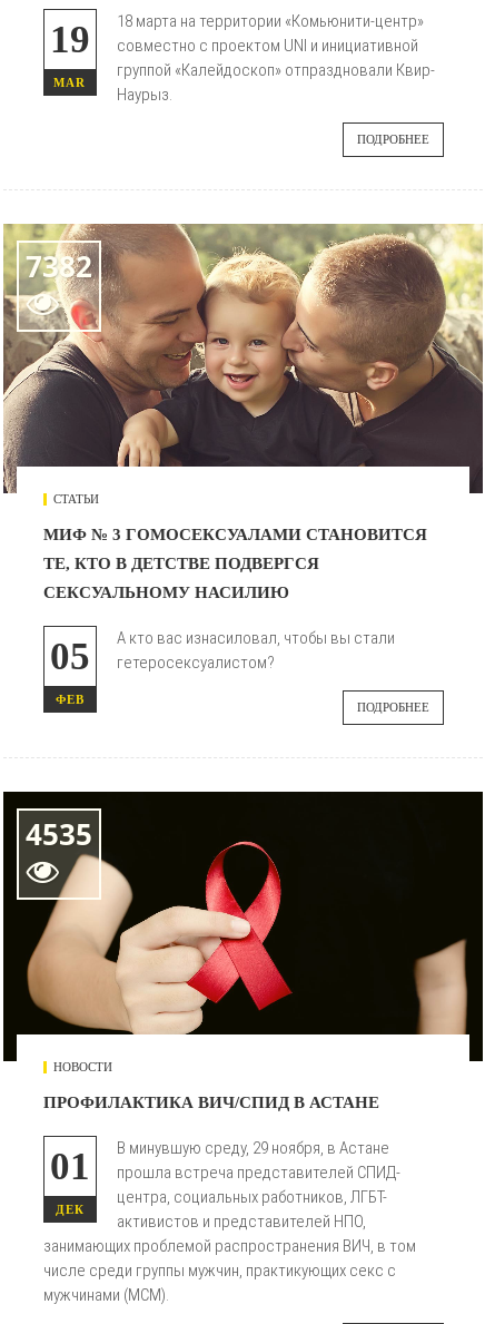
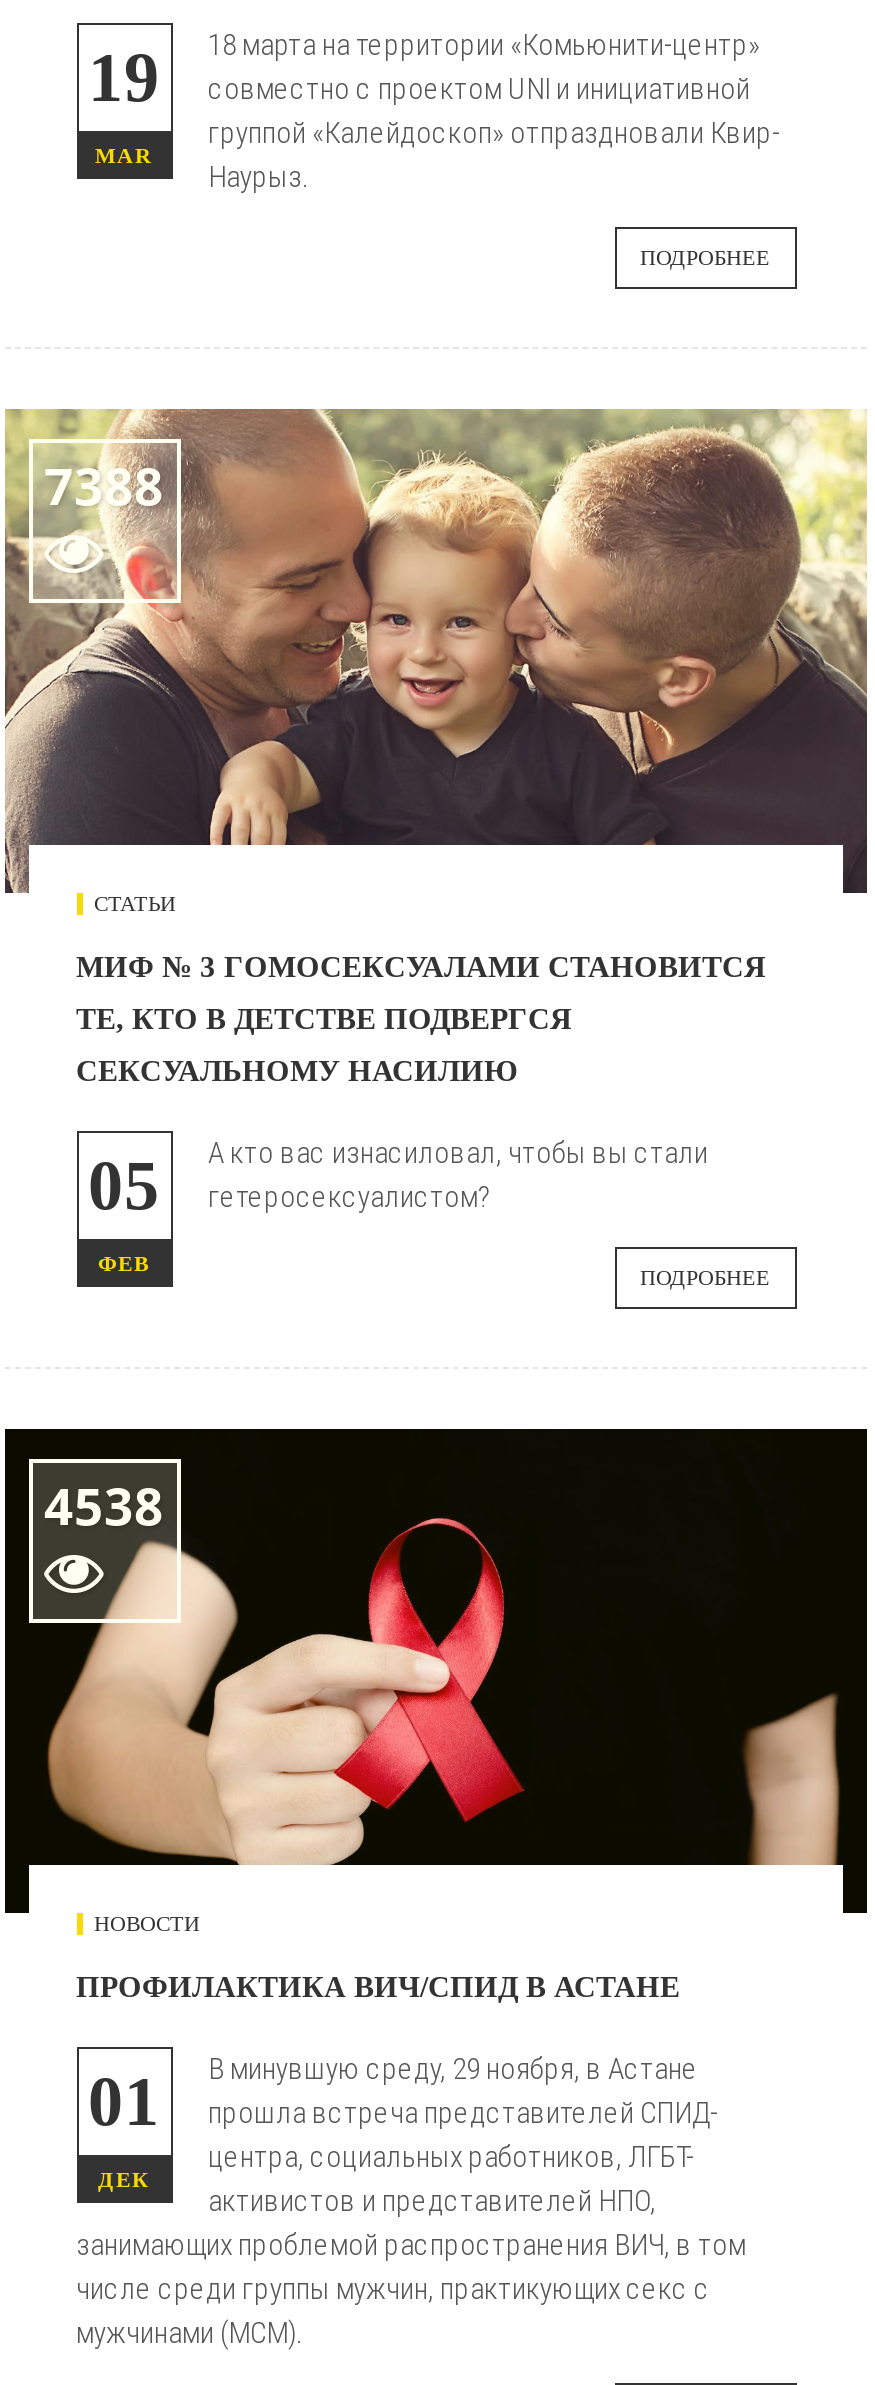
[25,247,92,285] 7382 -> [44,451,164,519] 7388
[25,815,92,853] 4535 -> [44,1471,164,1539] 4538

